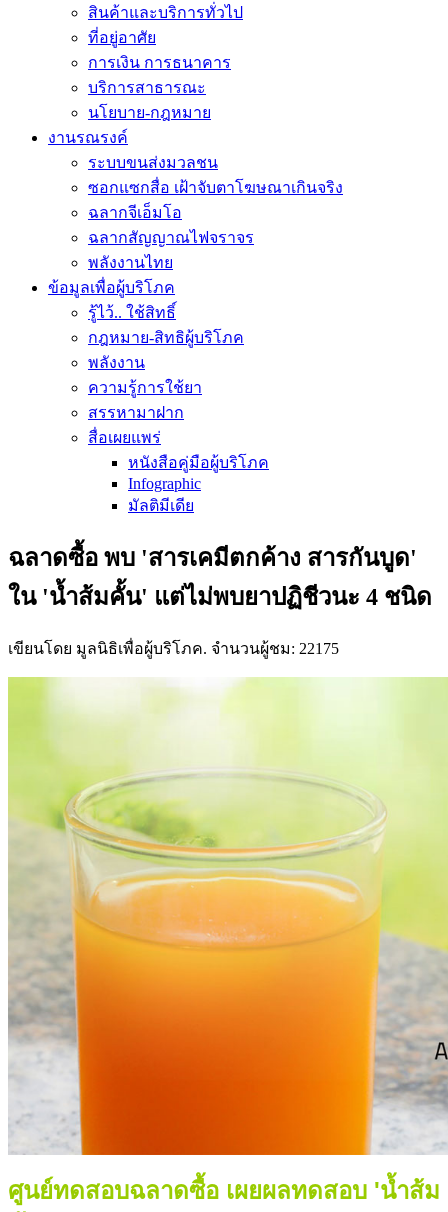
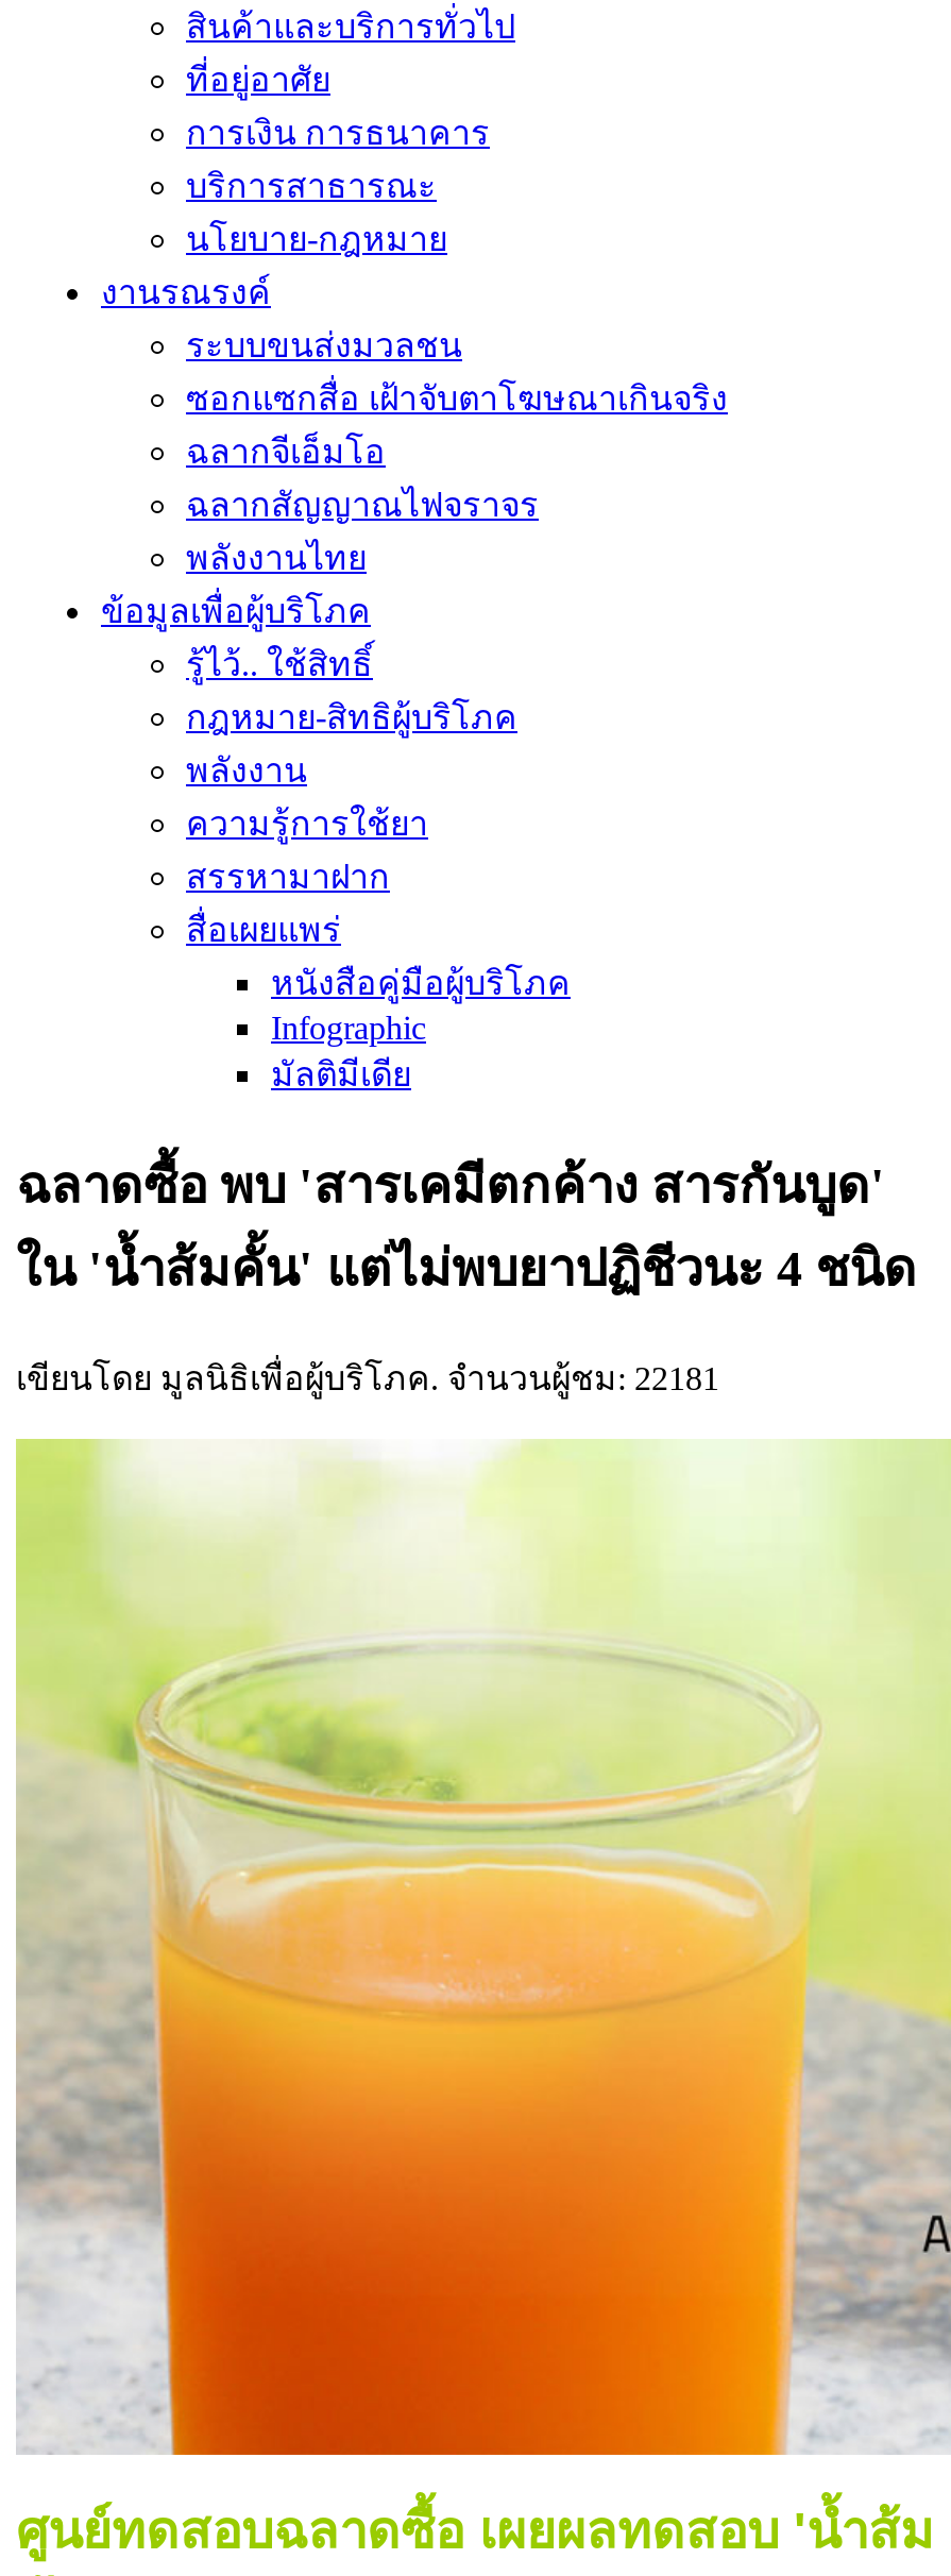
[8,640,339,657] เขียนโดย มูลนิธิเพื่อผู้บริโภค. จำนวนผู้ชม: 22175 -> [16,1360,719,1396] เขียนโดย มูลนิธิเพื่อผู้บริโภค. จำนวนผู้ชม: 22181

